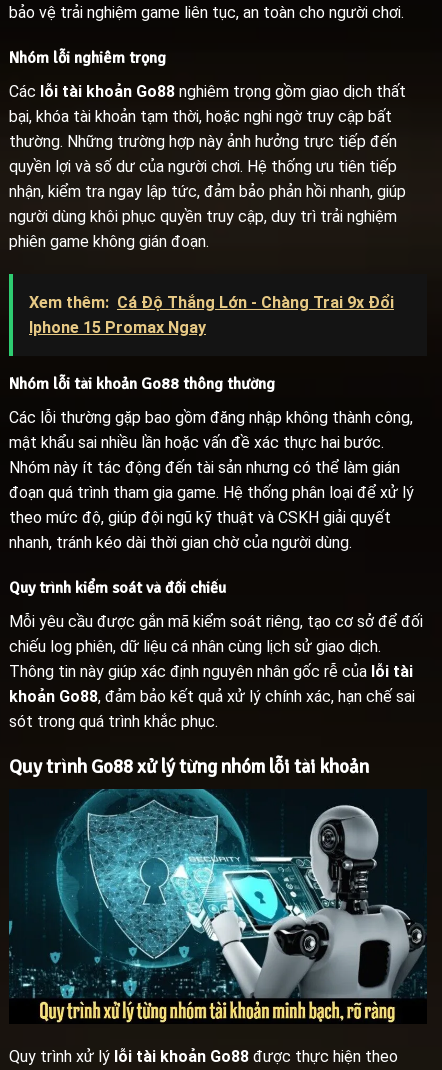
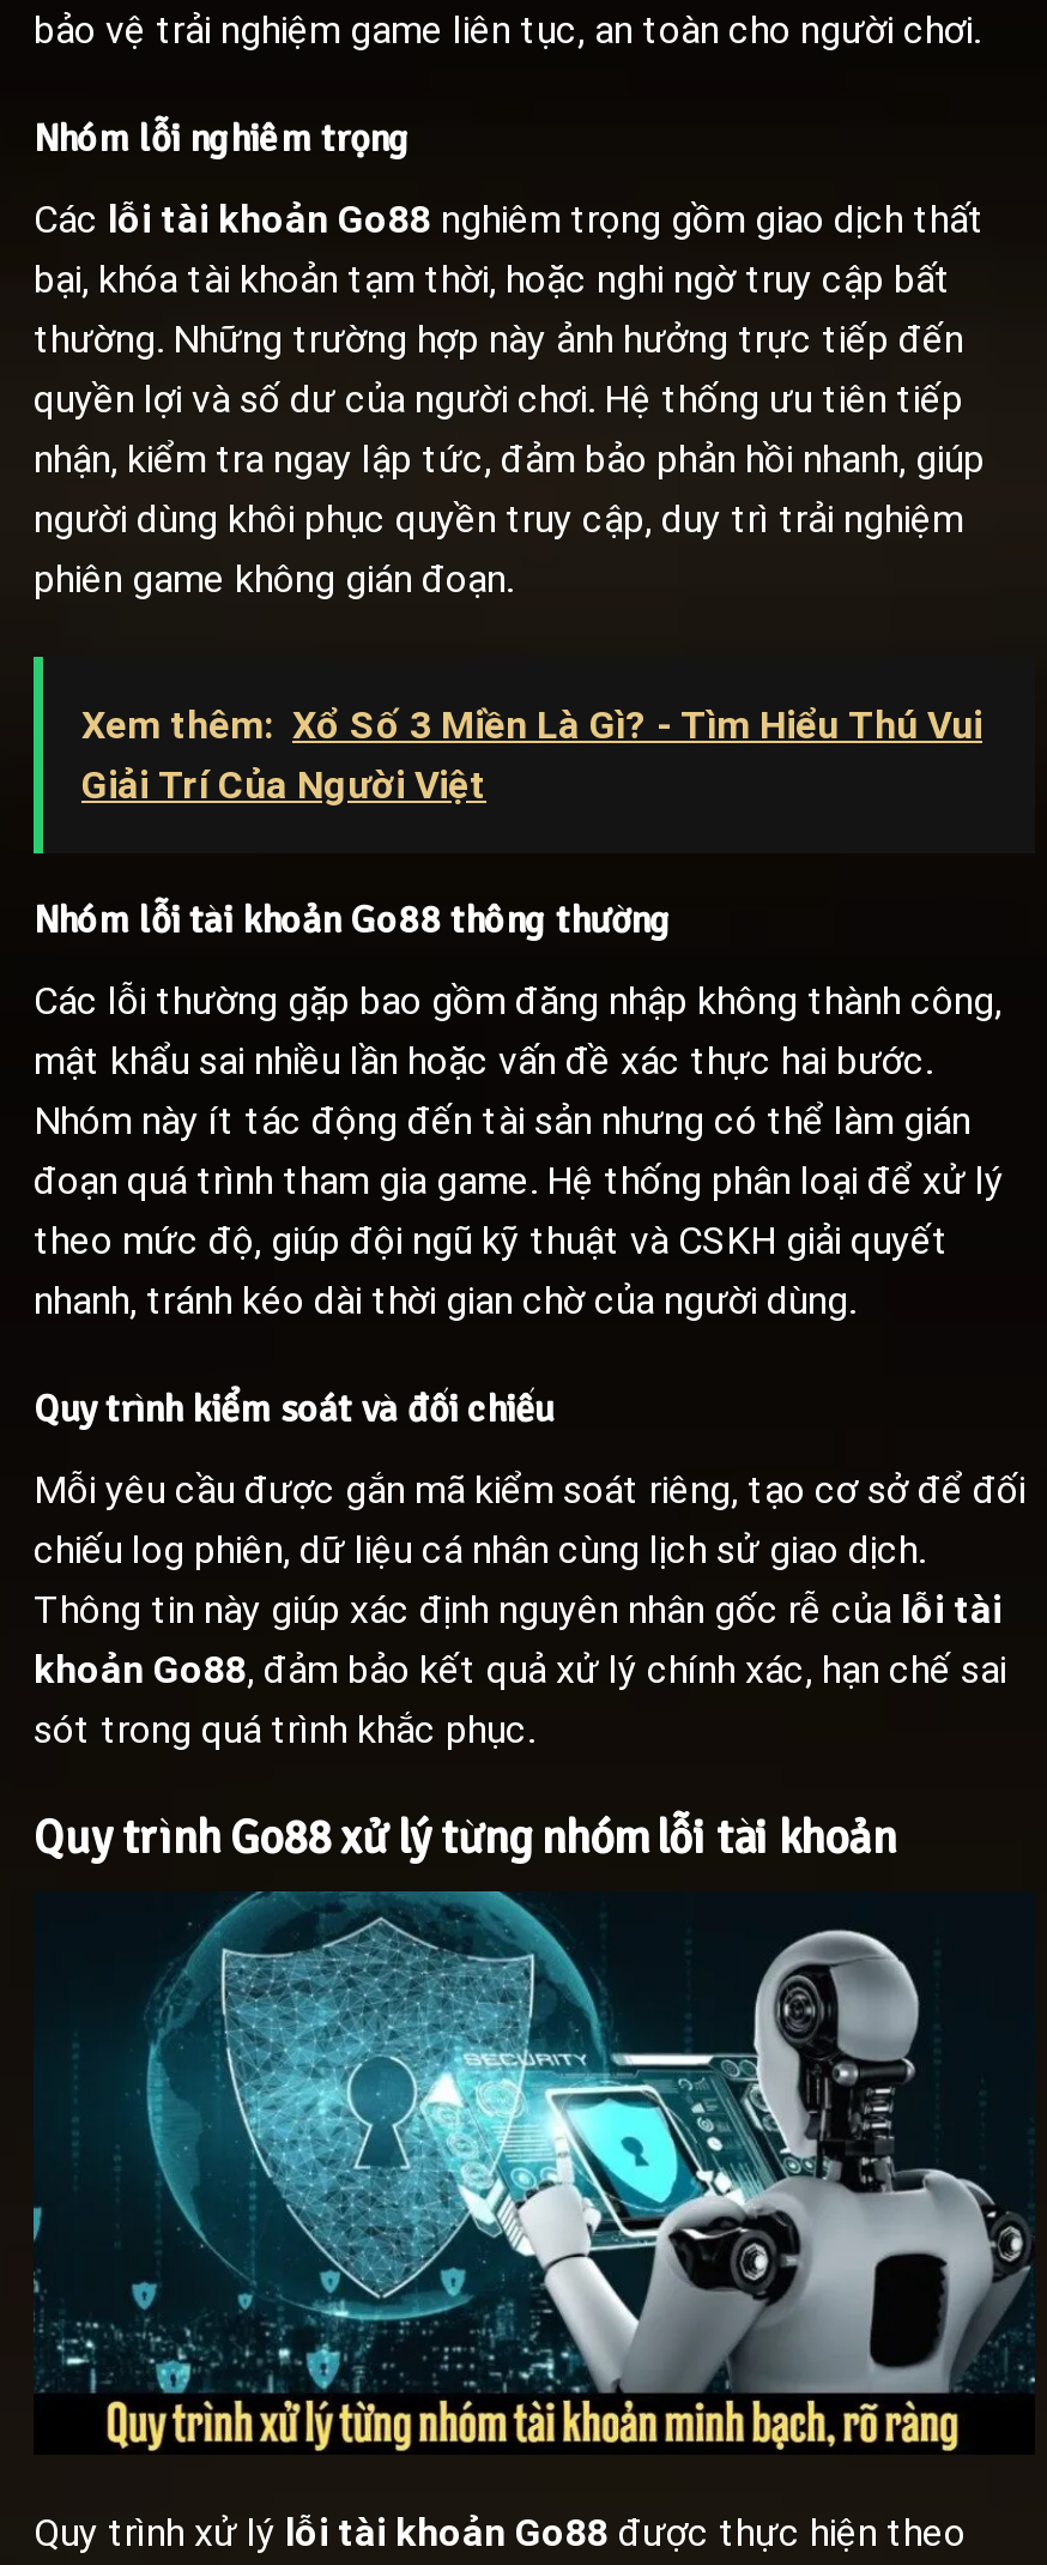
[29,293,394,337] Xem thêm: Cá Độ Thắng Lớn - Chàng Trai 9x Đổi | Iphone 15 Promax Ngay -> [81,703,982,809] Xem thêm: Xổ Số 3 Miền Là Gì? - Tìm Hiểu Thú Vui | Giải Trí Của Người Việt

